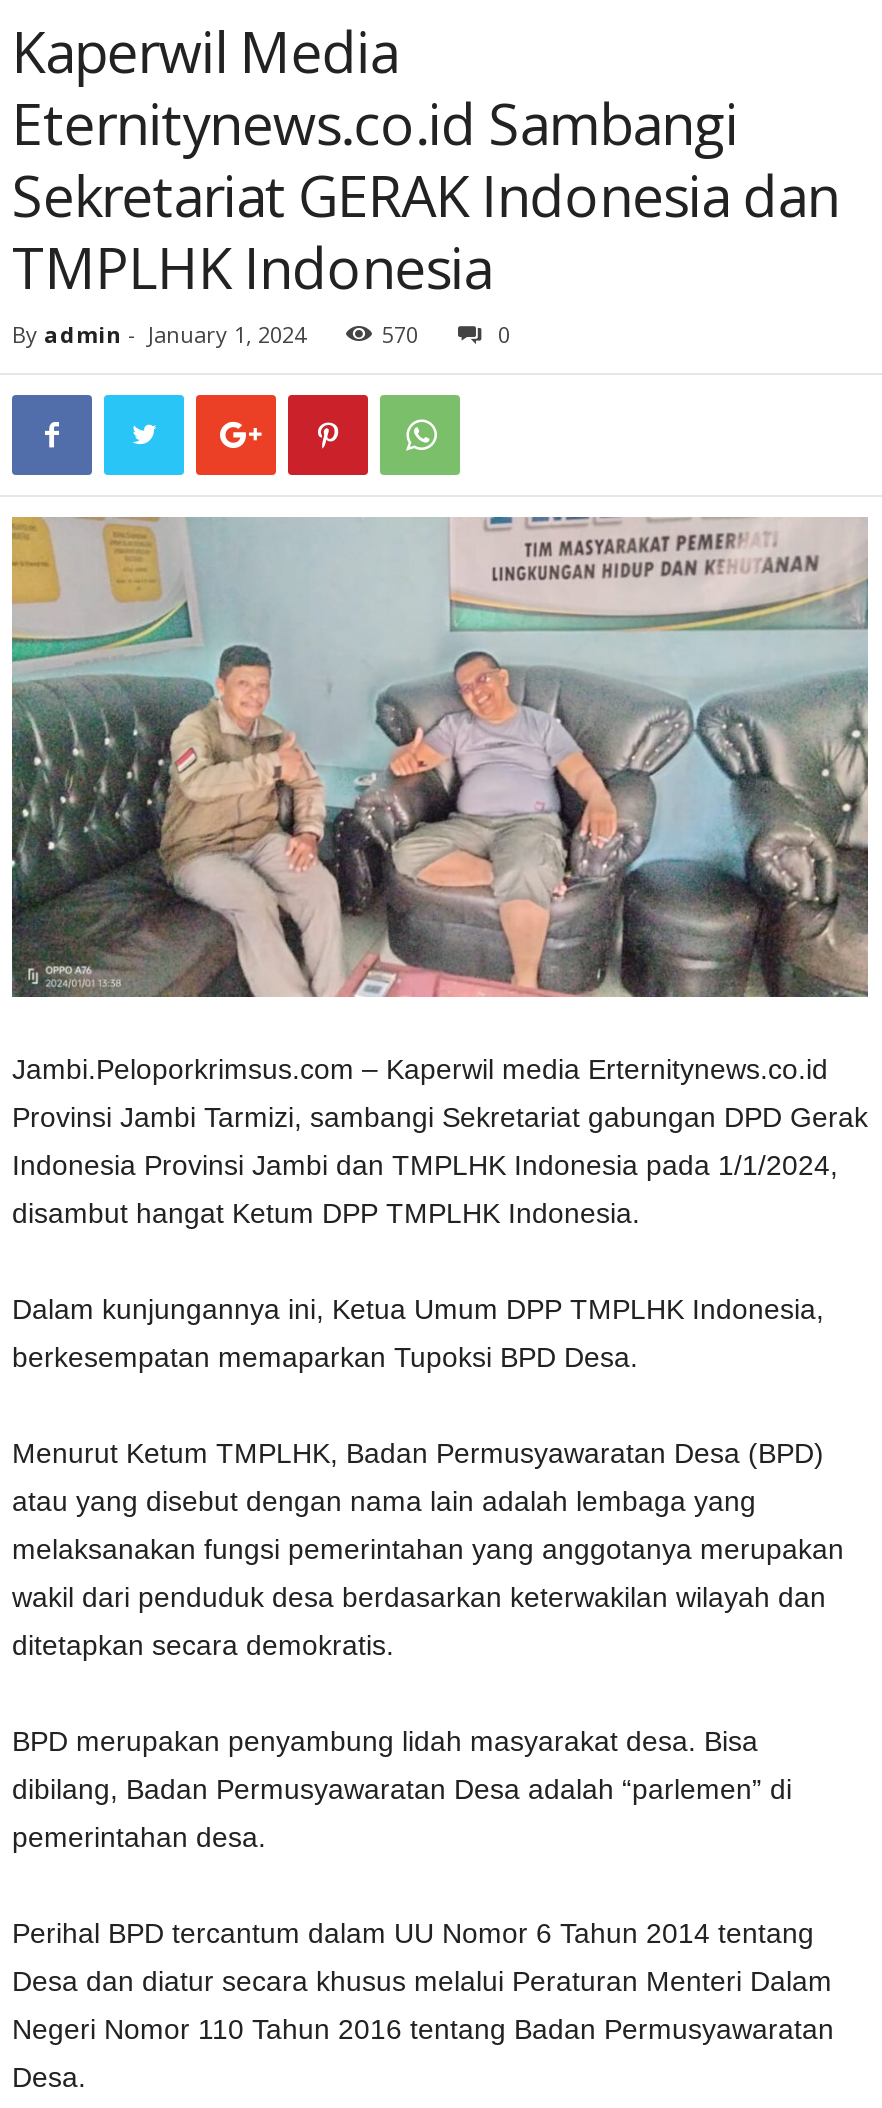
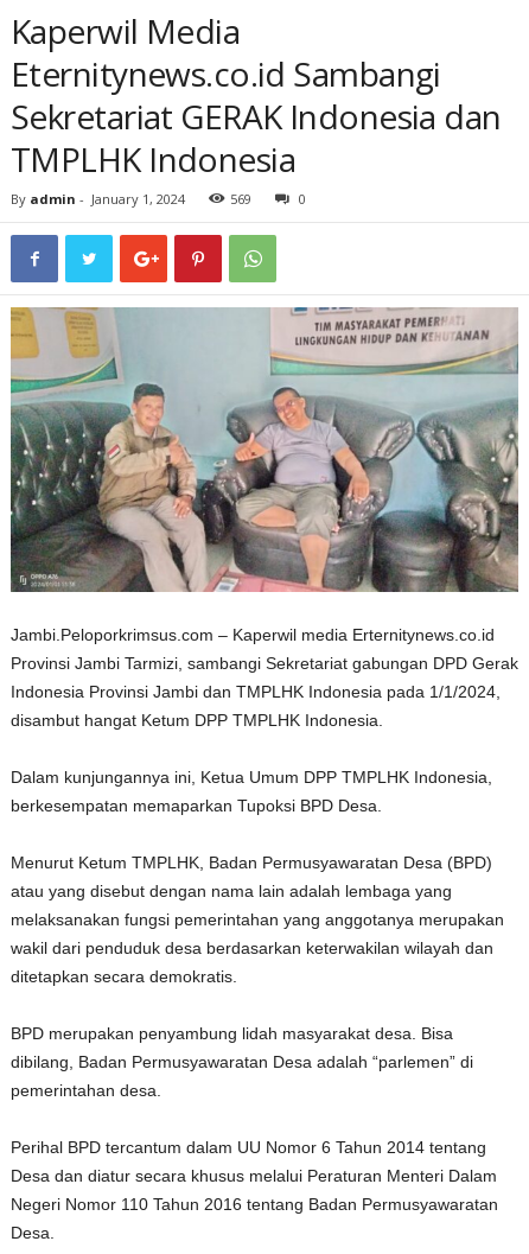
[382,319,418,349] 570 -> [230,190,251,208] 569

